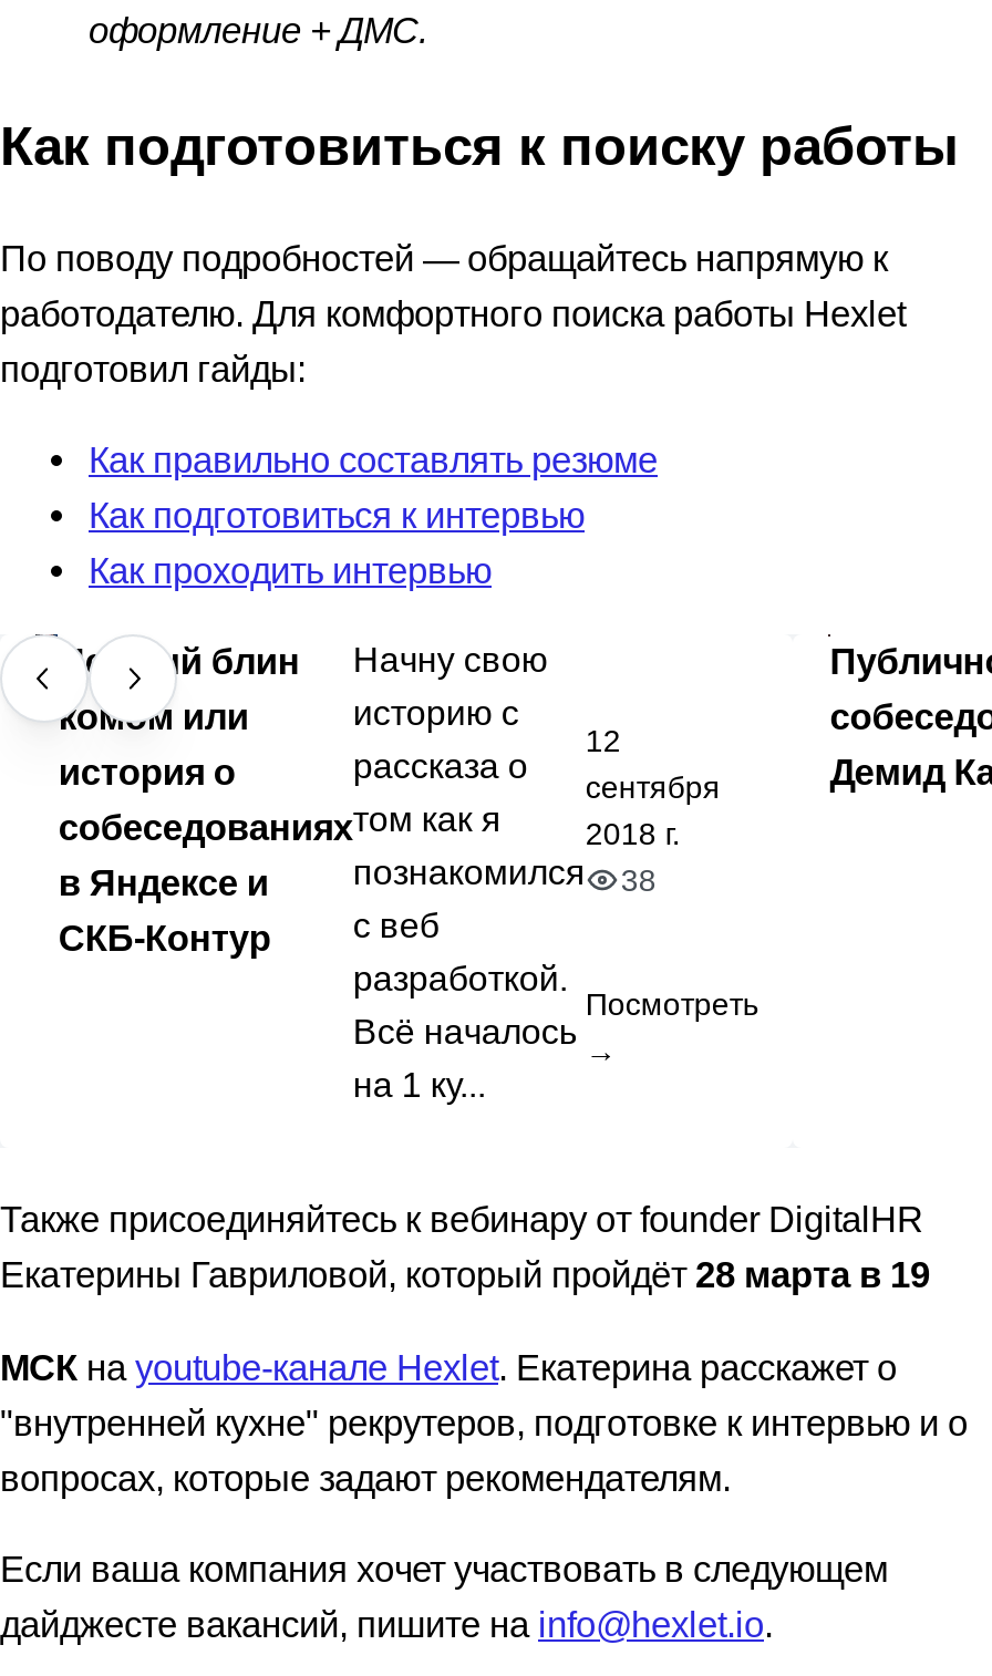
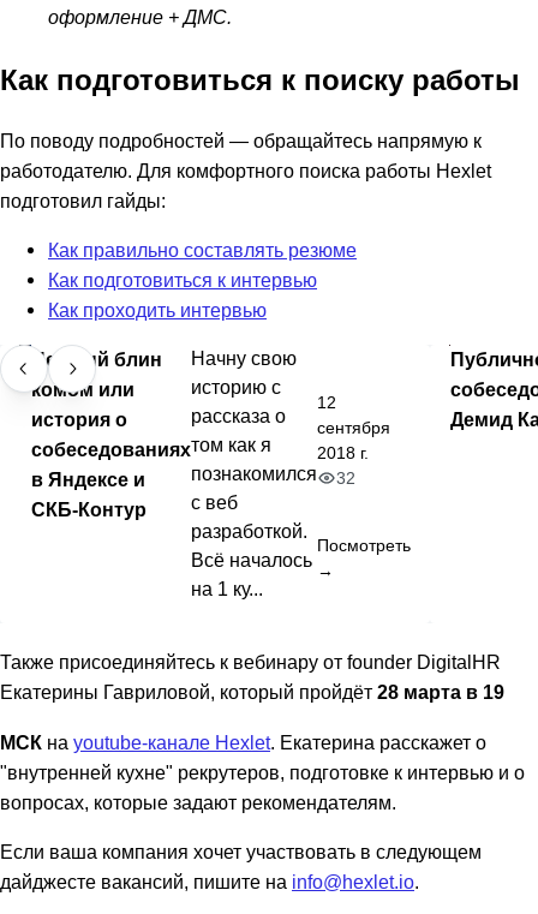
[353,855,656,898] познакомился 38 -> [191,464,356,488] познакомился 32

